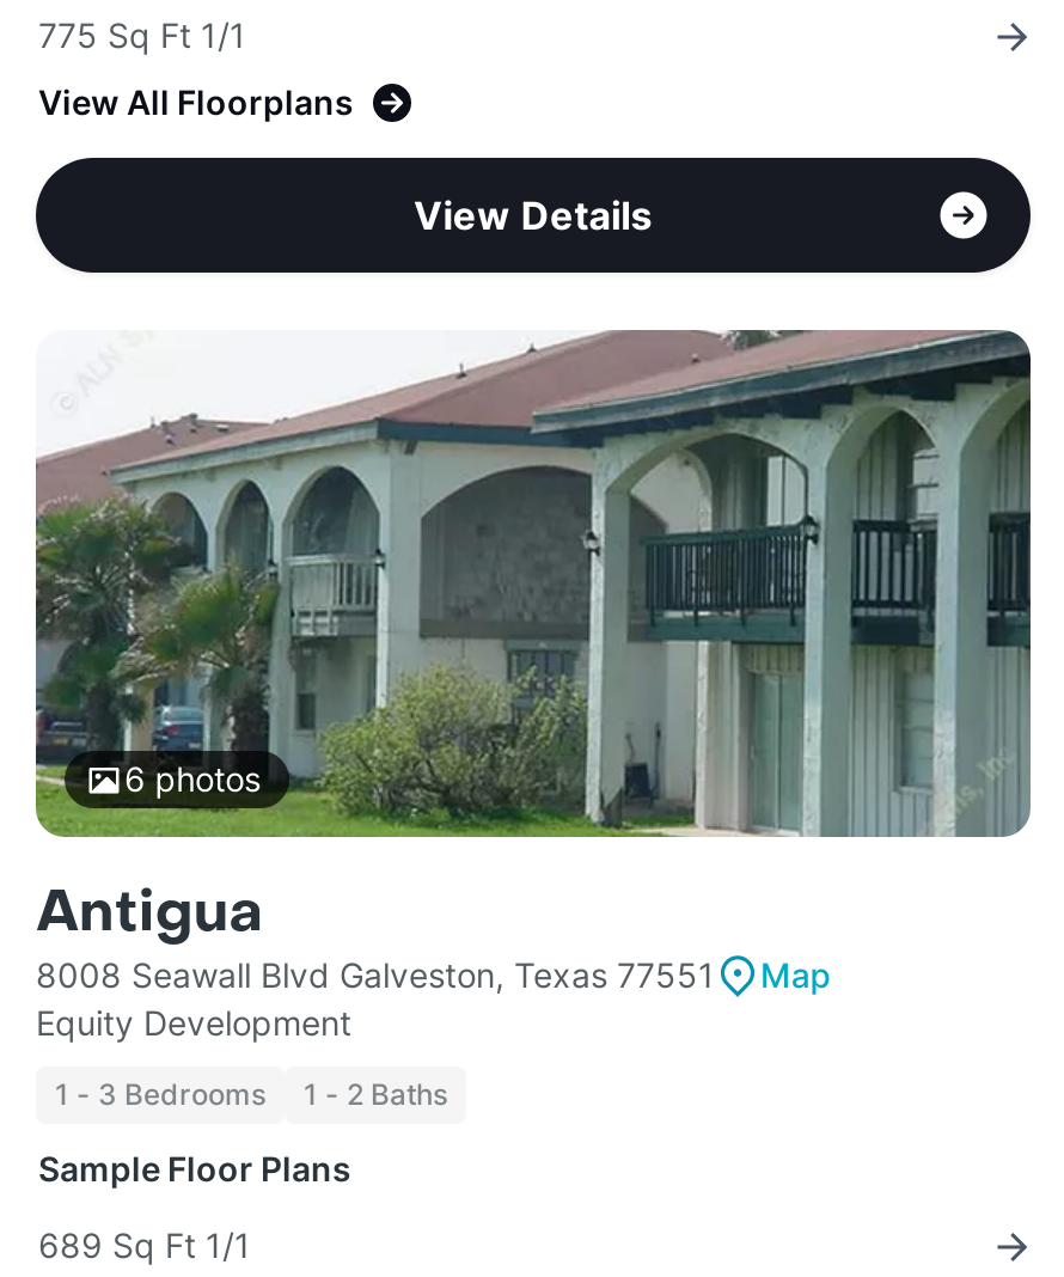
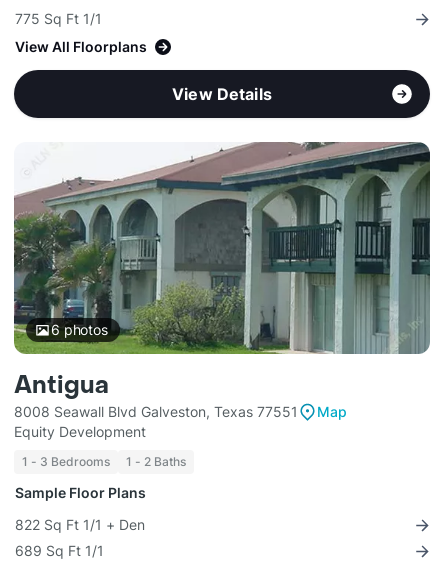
none -> [15,516,145,533] 822 Sq Ft 1/1 + Den

